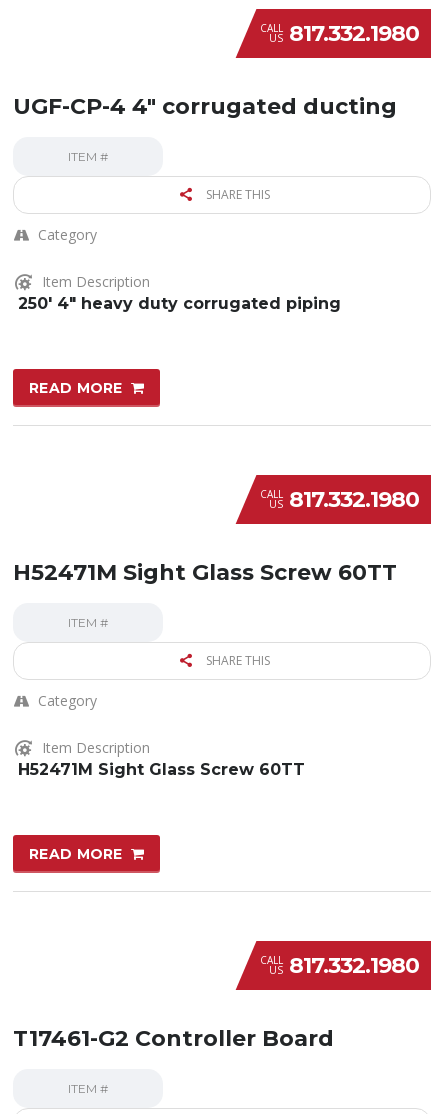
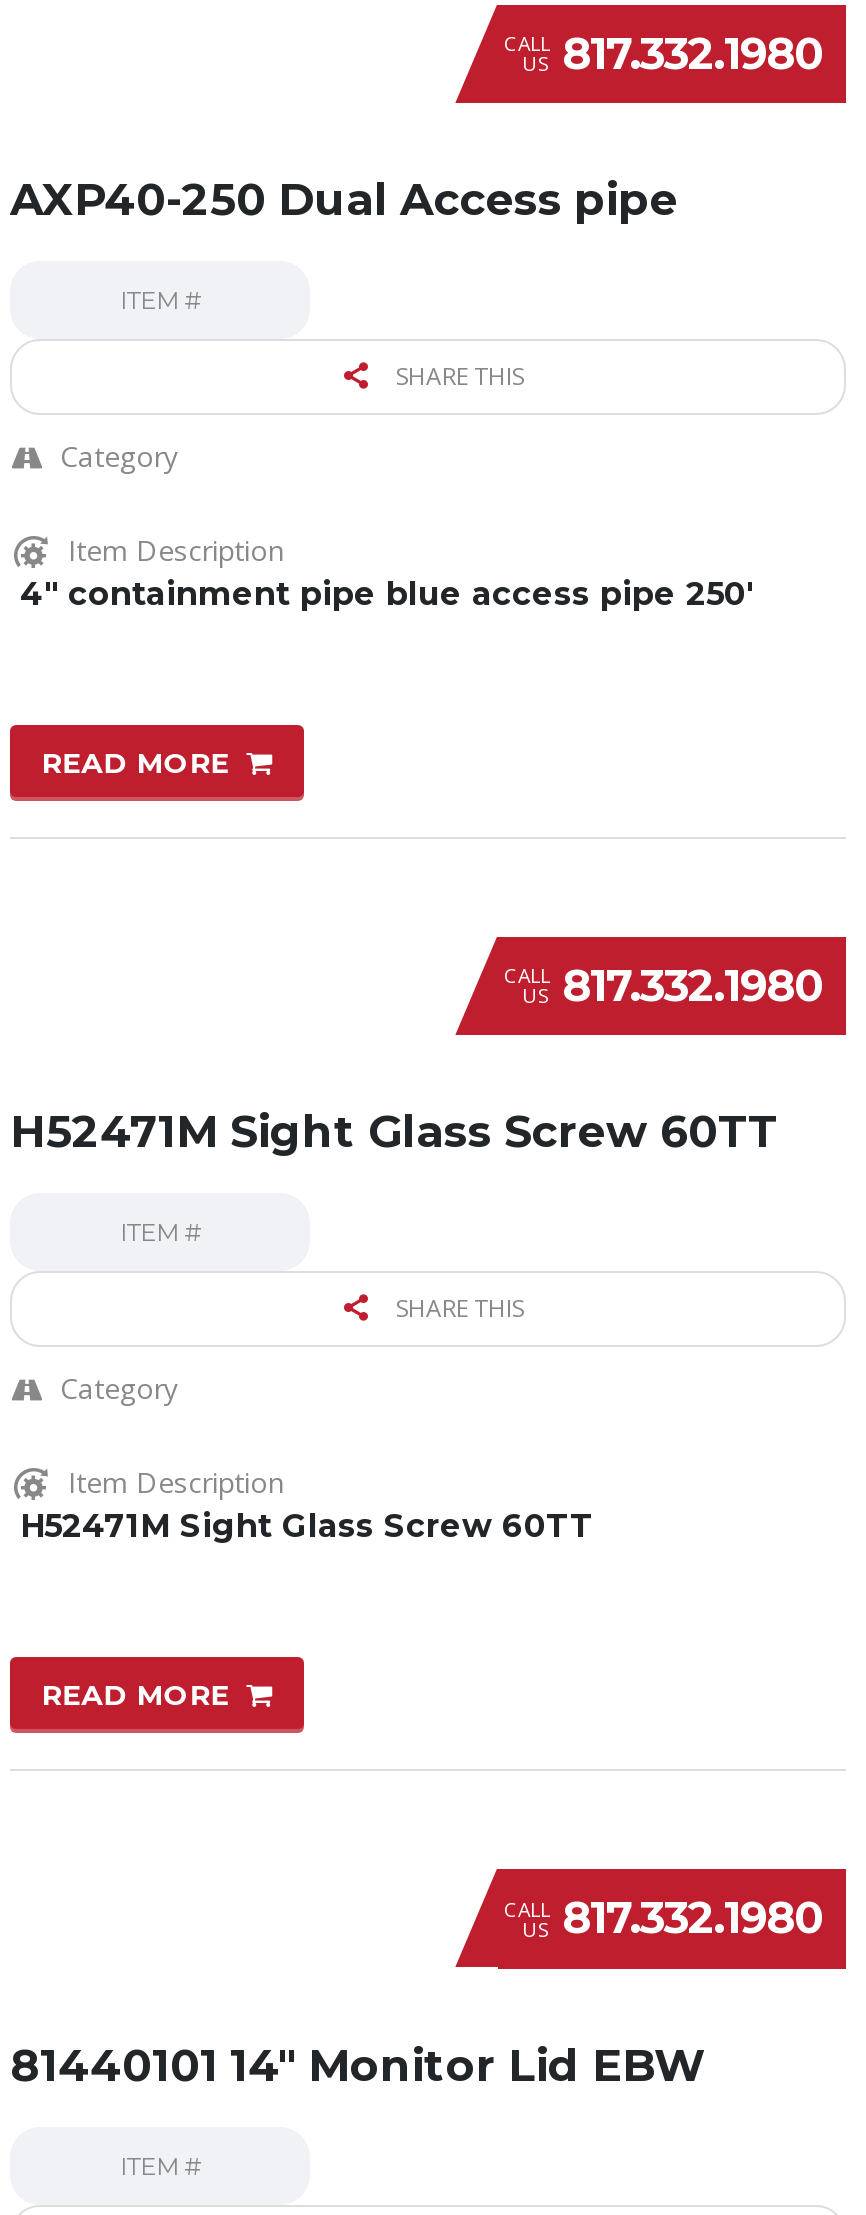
[13,93,397,120] UGF-CP-4 4″ corrugated ducting -> [10,173,678,227] AXP40-250 Dual Access pipe
[18,294,341,313] 250′ 4″ heavy duty corrugated piping -> [20,575,754,613] 4″ containment pipe blue access pipe 250′
[13,1025,334,1052] T17461-G2 Controller Board -> [10,2038,706,2092] 81440101 14″ Monitor Lid EBW

